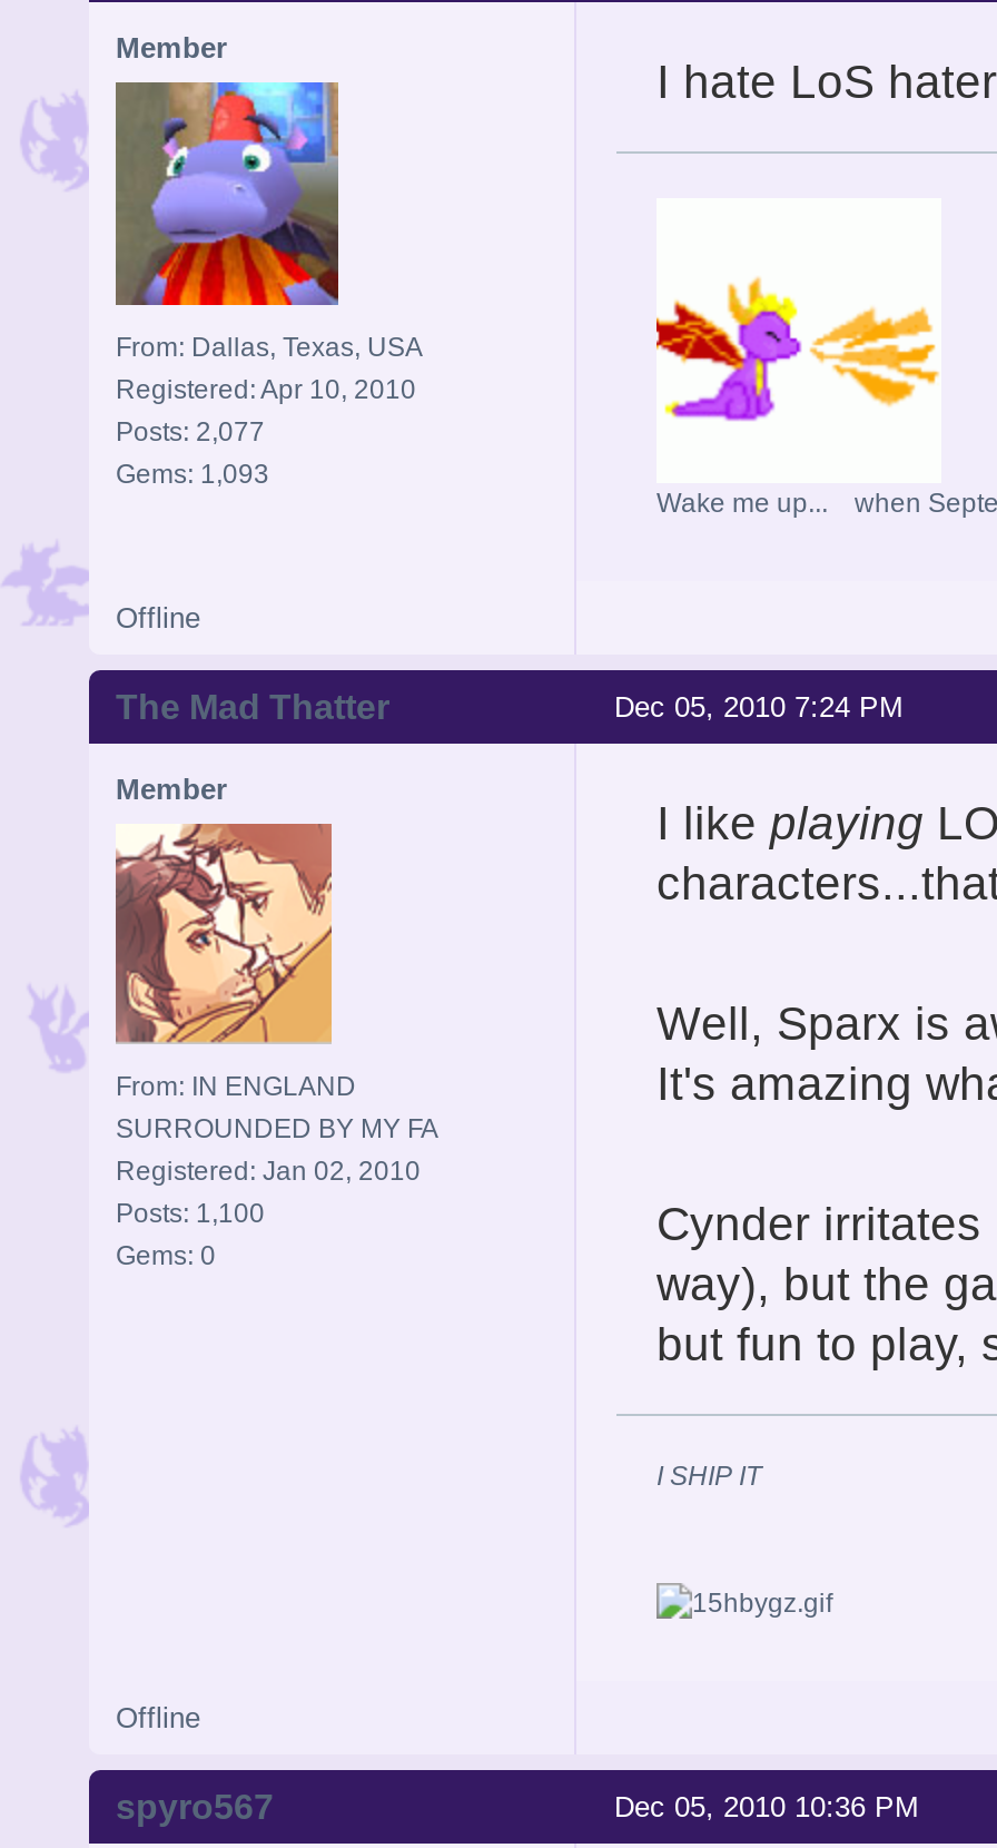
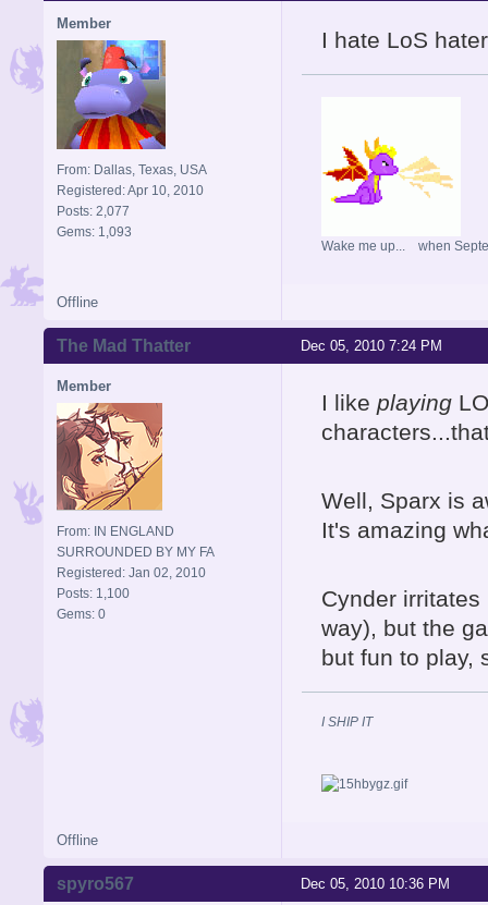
[654,276,939,423] [image] -> [321,136,459,206] [image]

